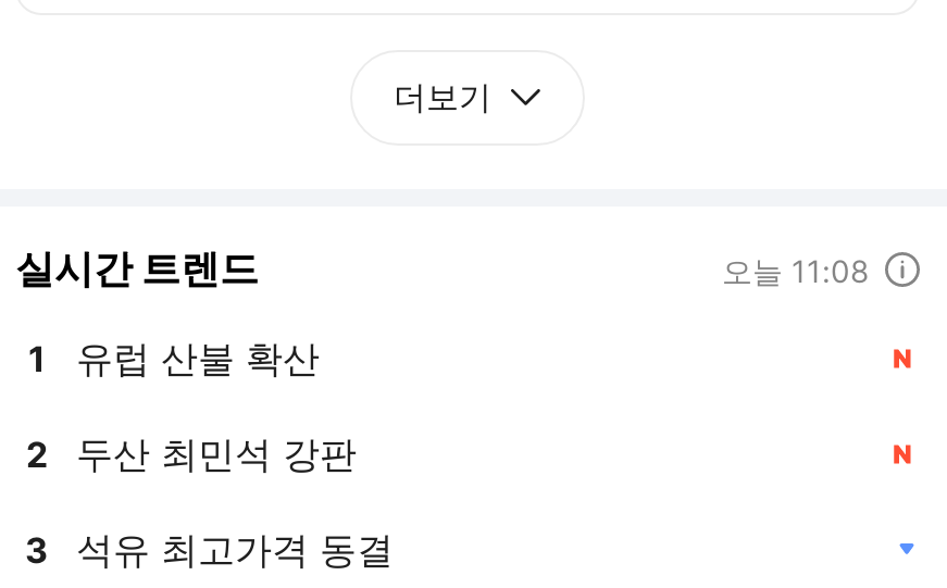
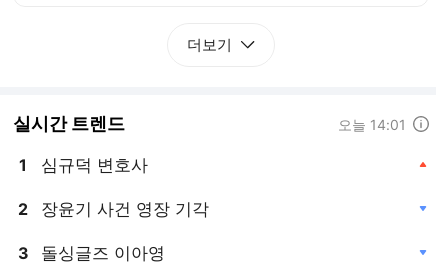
[722,252,870,289] 오늘 11:08 -> [338,116,406,133] 오늘 14:01
[76,337,320,380] 유럽 산불 확산 -> [41,155,148,175] 심규덕 변호사
[76,432,357,476] 두산 최민석 강판 -> [41,199,209,219] 장윤기 사건 영장 기각
[76,528,394,571] 석유 최고가격 동결 -> [41,243,165,263] 돌싱글즈 이아영

